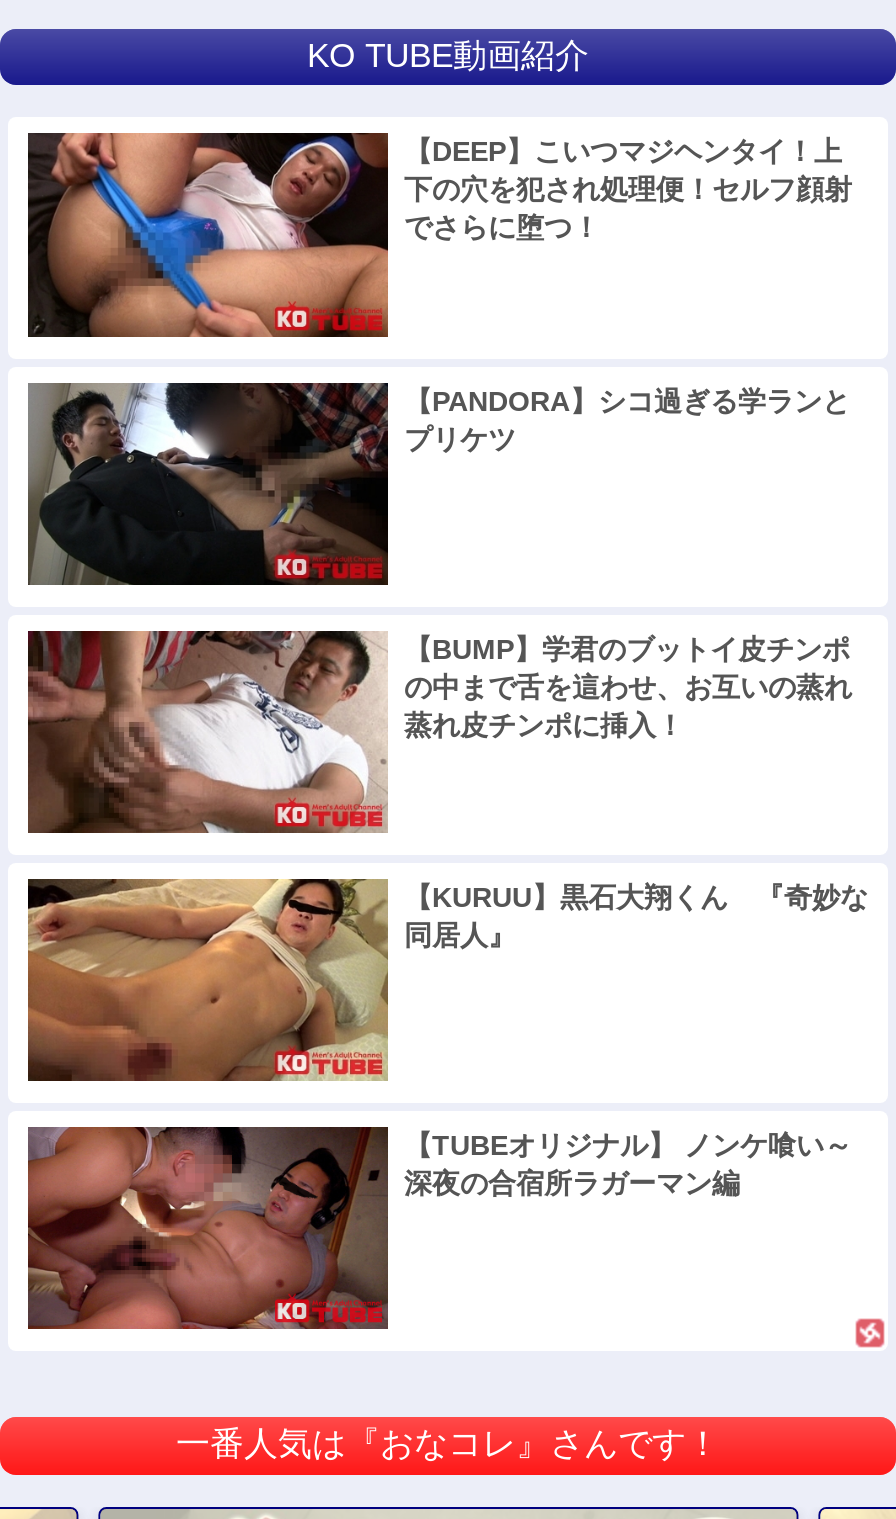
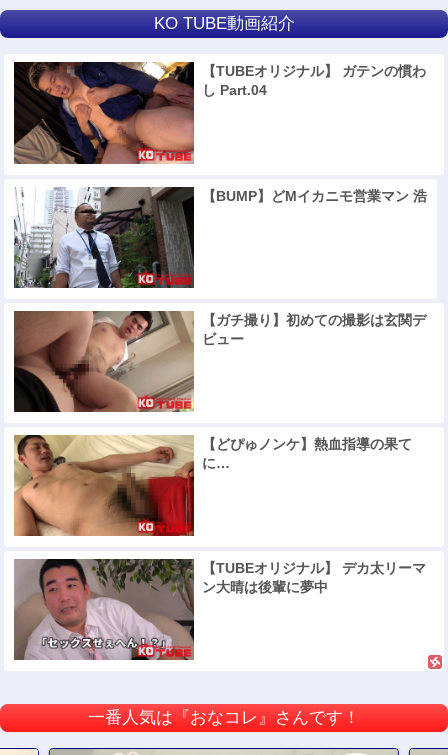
[26,131,852,339] [image] | 【DEEP】こいつマジヘンタイ！上 | 下の穴を犯され処理便！セルフ顔射 | でさらに堕つ！ -> [13,61,426,165] [image] | 【TUBEオリジナル】 ガテンの慣わ | し Part.04
[26,381,850,587] [image] | 【PANDORA】シコ過ぎる学ランと | プリケツ -> [14,186,427,289] [image] | 【BUMP】どMイカニモ営業マン 浩
[28,629,852,833] [image] | 【BUMP】学君のブットイ皮チンポ | の中まで舌を這わせ、お互いの蒸れ | 蒸れ皮チンポに挿入！ -> [14,310,426,412] [image] | 【ガチ撮り】初めての撮影は玄関デ | ビュー
[26,877,868,1083] [image] | 【KURUU】黒石大翔くん 『奇妙な | 同居人』 -> [13,434,412,537] [image] | 【どぴゅノンケ】熱血指導の果て | に…
[28,1125,852,1331] [image] | 【TUBEオリジナル】 ノンケ喰い～ | 深夜の合宿所ラガーマン編 -> [14,558,426,661] [image] | 【TUBEオリジナル】 デカ太リーマ | ン大晴は後輩に夢中

